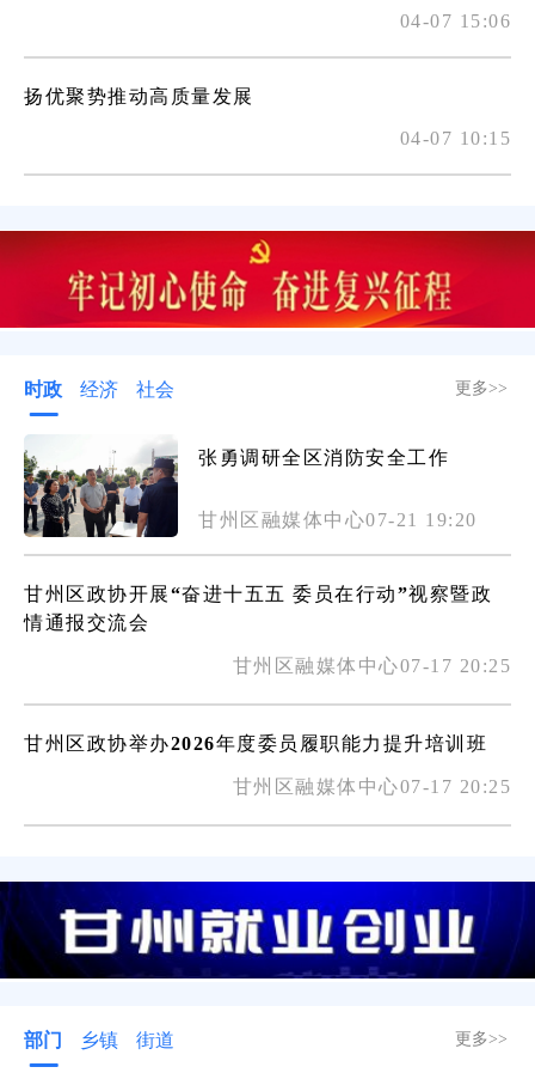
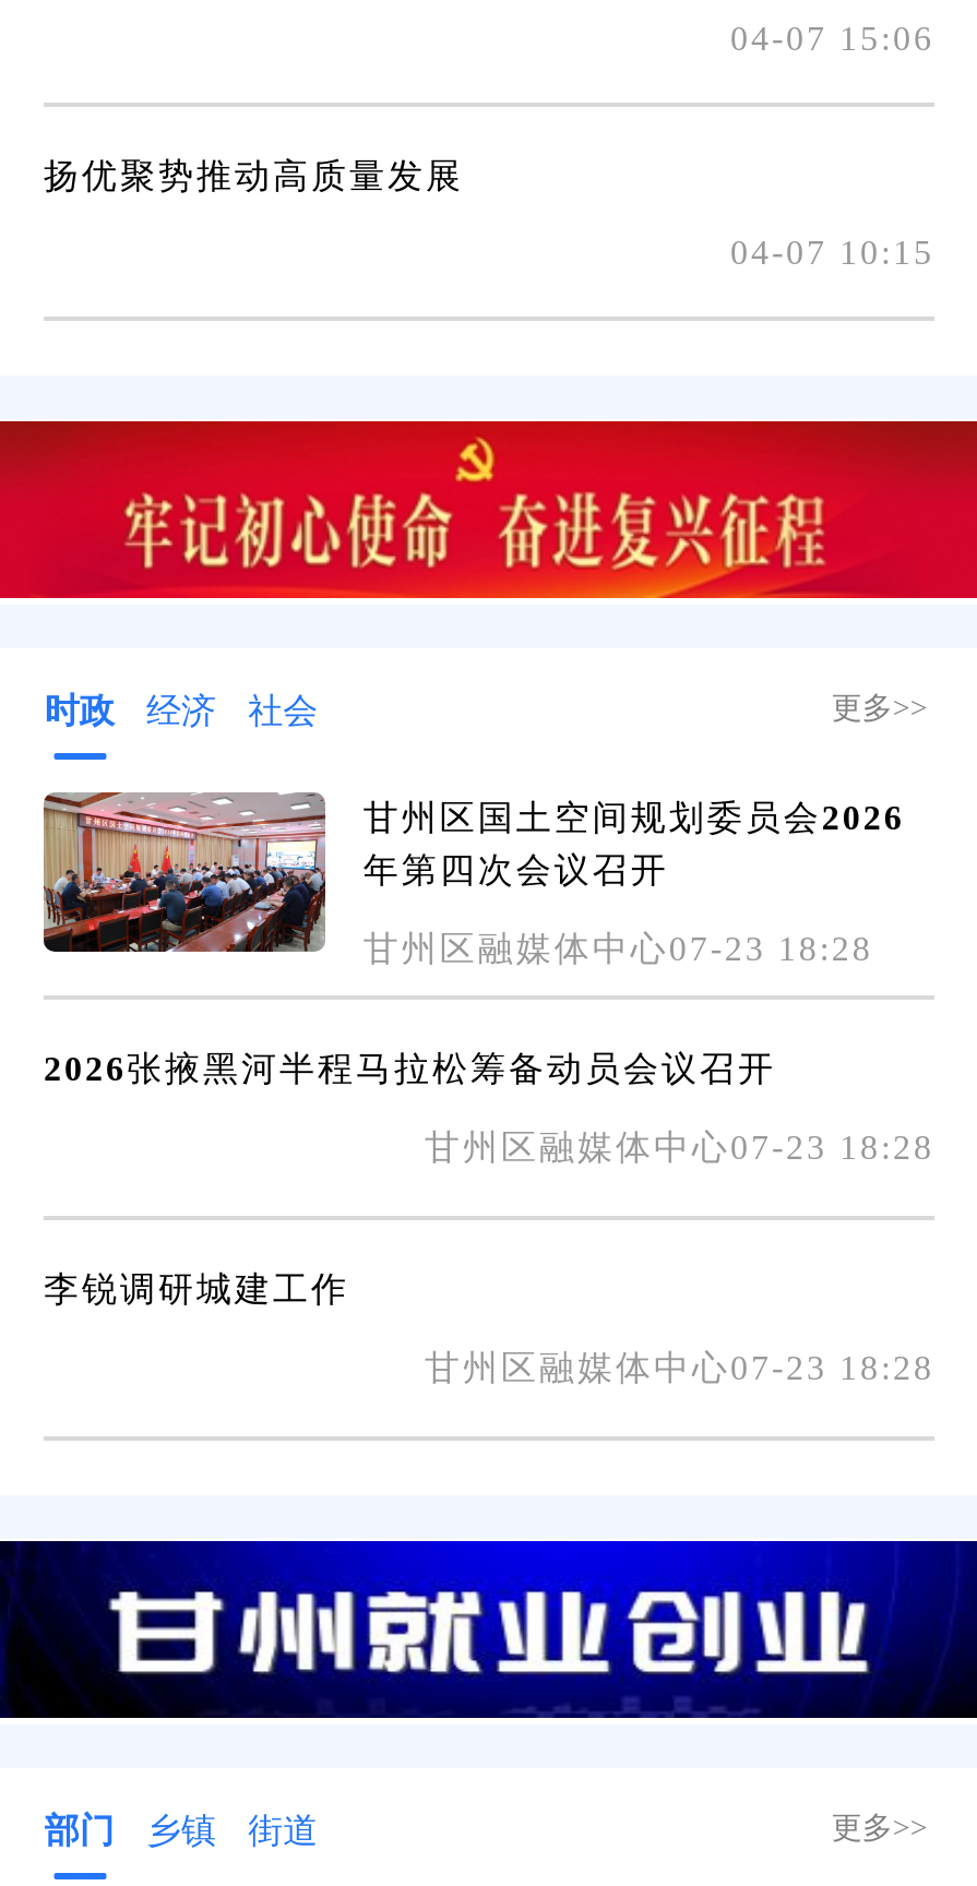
[23,434,449,538] [image] | 张勇调研全区消防安全工作 -> [41,792,905,954] [image] | 甘州区国土空间规划委员会2026 | 年第四次会议召开
[199,509,477,529] 甘州区融媒体中心07-21 19:20 -> [363,930,873,967] 甘州区融媒体中心07-23 18:28
[24,584,492,633] 甘州区政协开展“奋进十五五 委员在行动”视察暨政 | 情通报交流会 -> [44,1050,776,1088] 2026张掖黑河半程马拉松筹备动员会议召开
[232,656,511,676] 甘州区融媒体中心07-17 20:25 -> [425,1129,934,1166] 甘州区融媒体中心07-23 18:28
[24,734,487,754] 甘州区政协举办2026年度委员履职能力提升培训班 -> [44,1271,349,1308] 李锐调研城建工作
[232,777,511,797] 甘州区融媒体中心07-17 20:25 -> [425,1349,934,1387] 甘州区融媒体中心07-23 18:28

